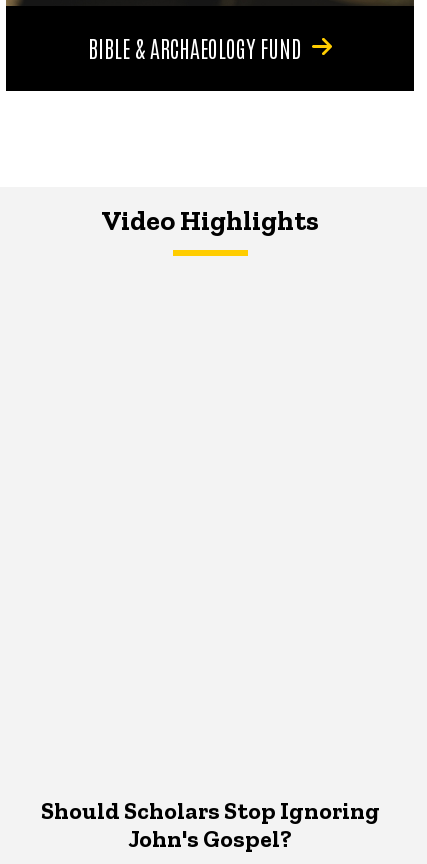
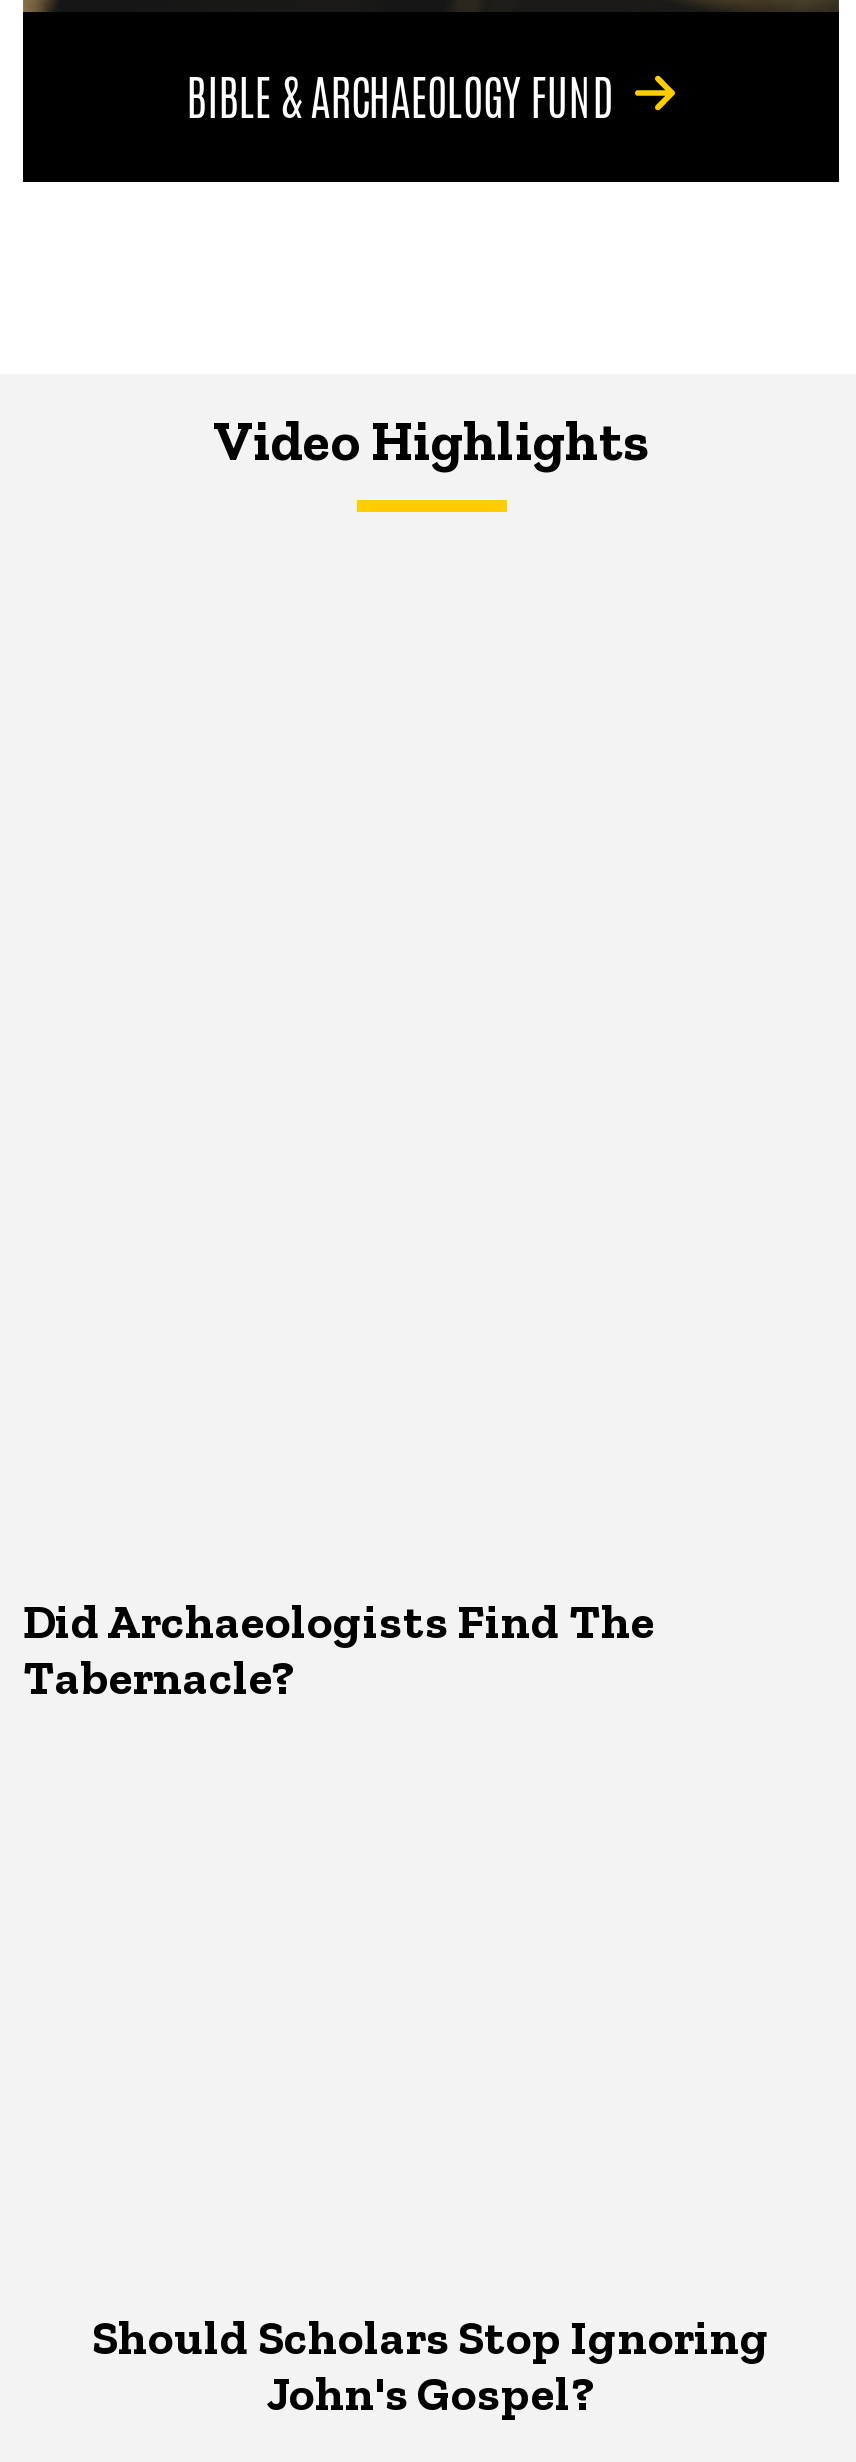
none -> [23,1592,655,1706] Did Archaeologists Find The | Tabernacle?

